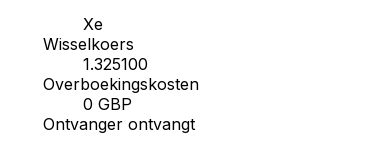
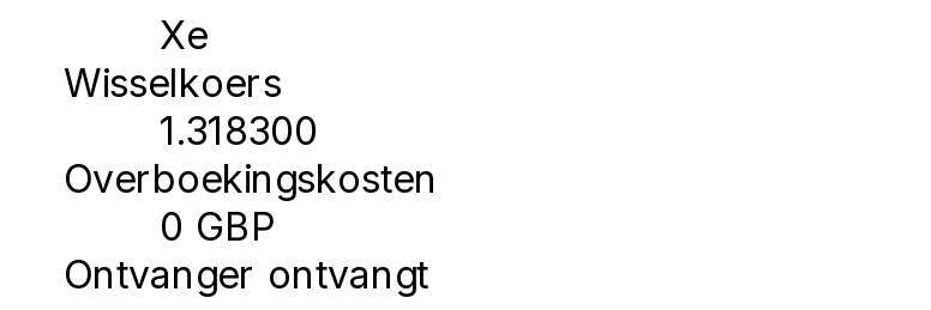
[83,54,148,74] 1.325100 -> [160,107,318,155] 1.318300

